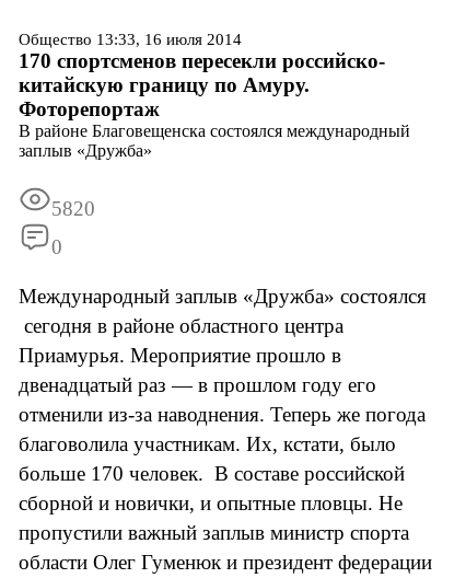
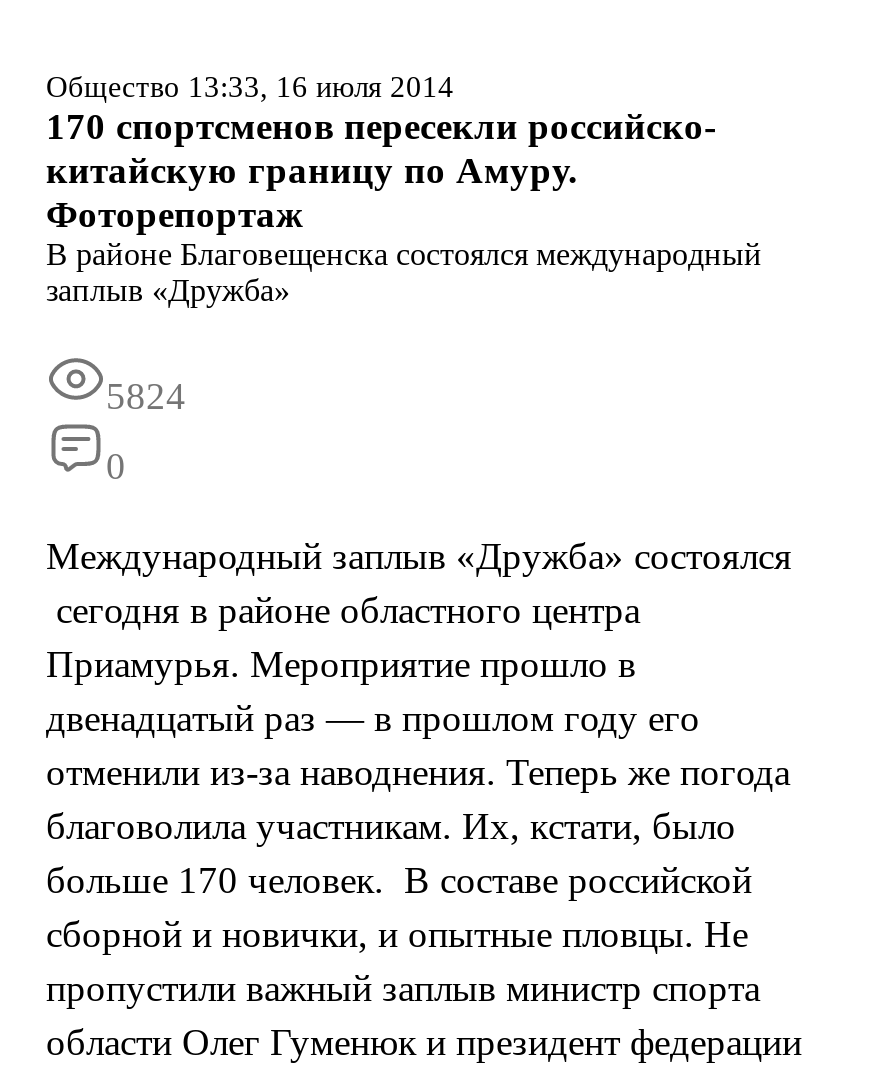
[51,197,95,220] 5820 -> [106,376,186,418] 5824

